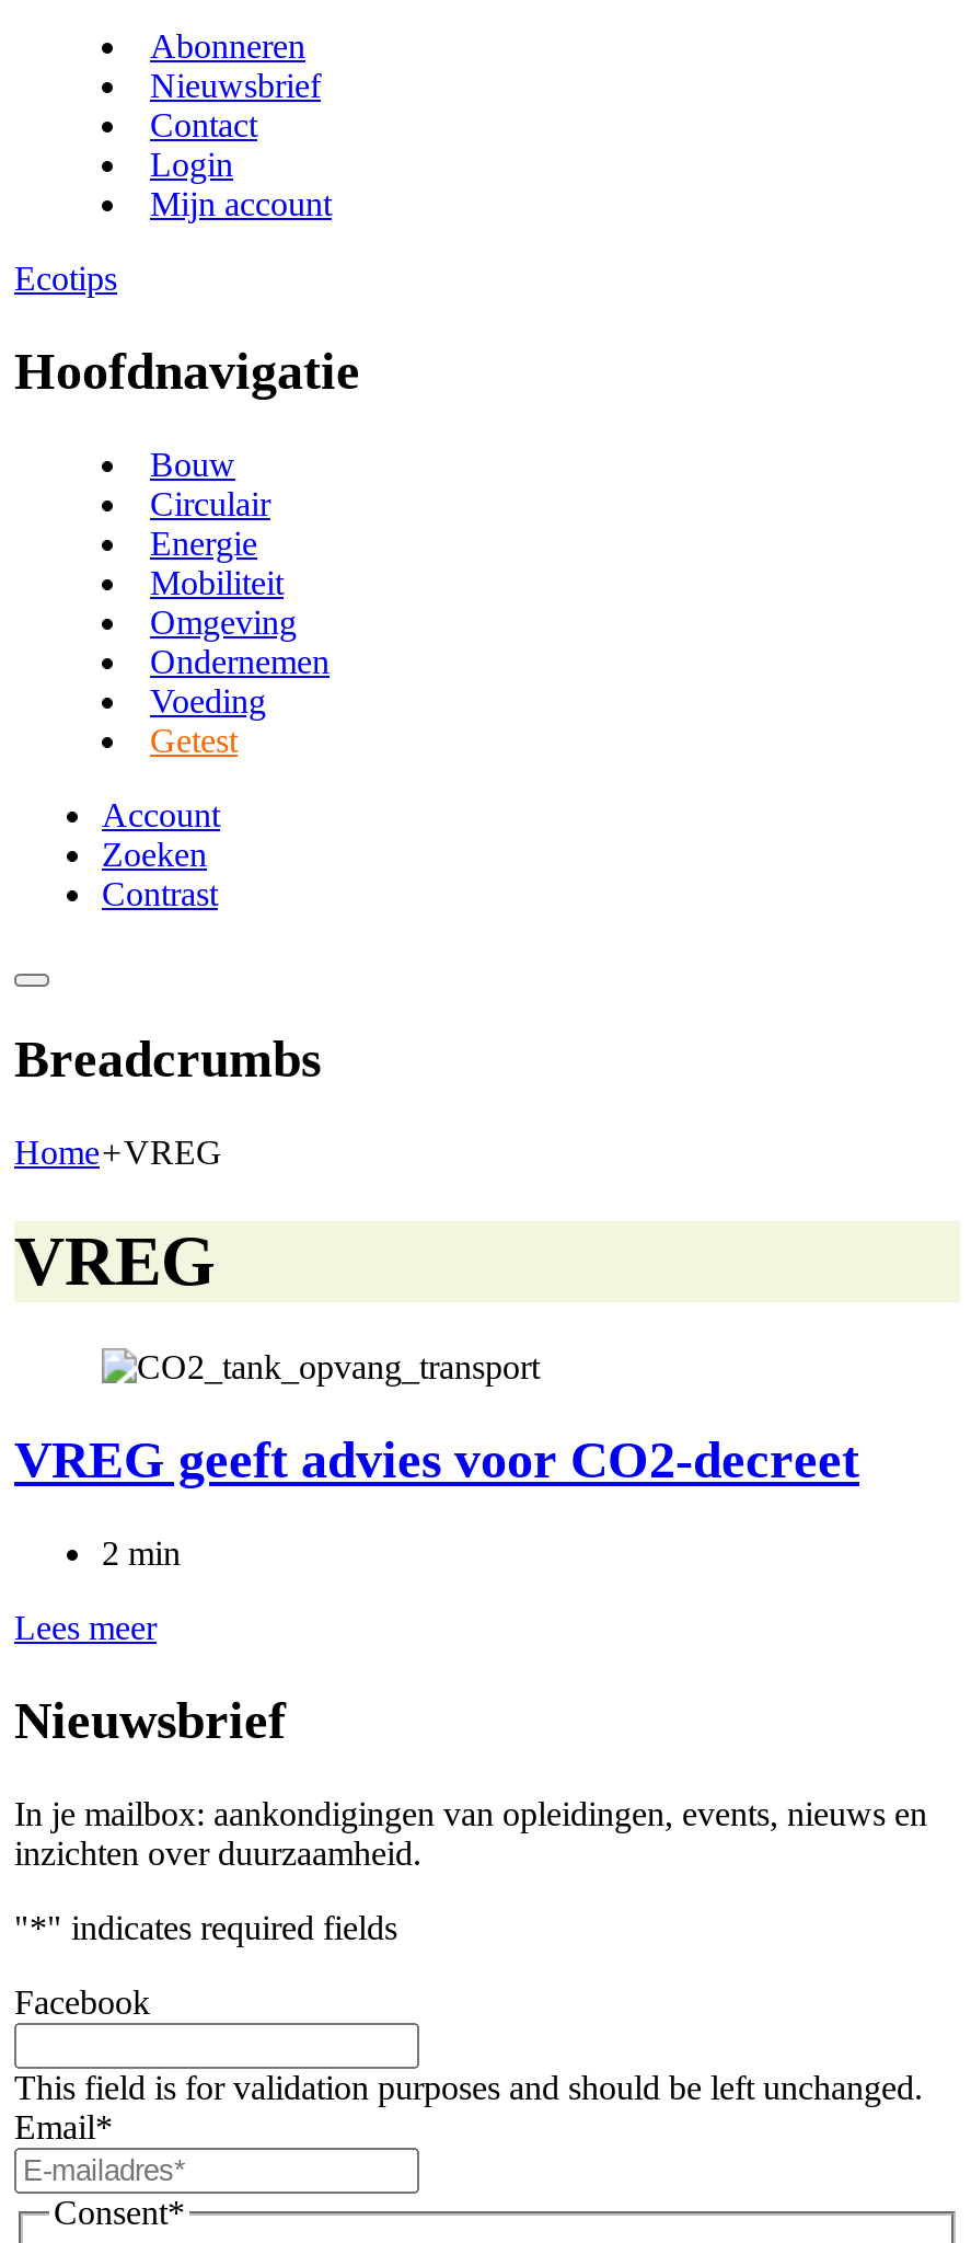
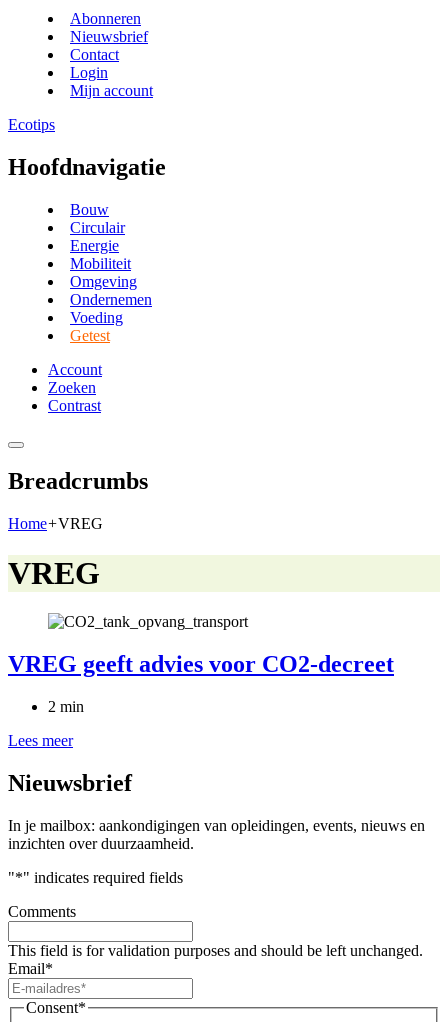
[14,1983,150,2020] Facebook -> [8,903,76,920] Comments

